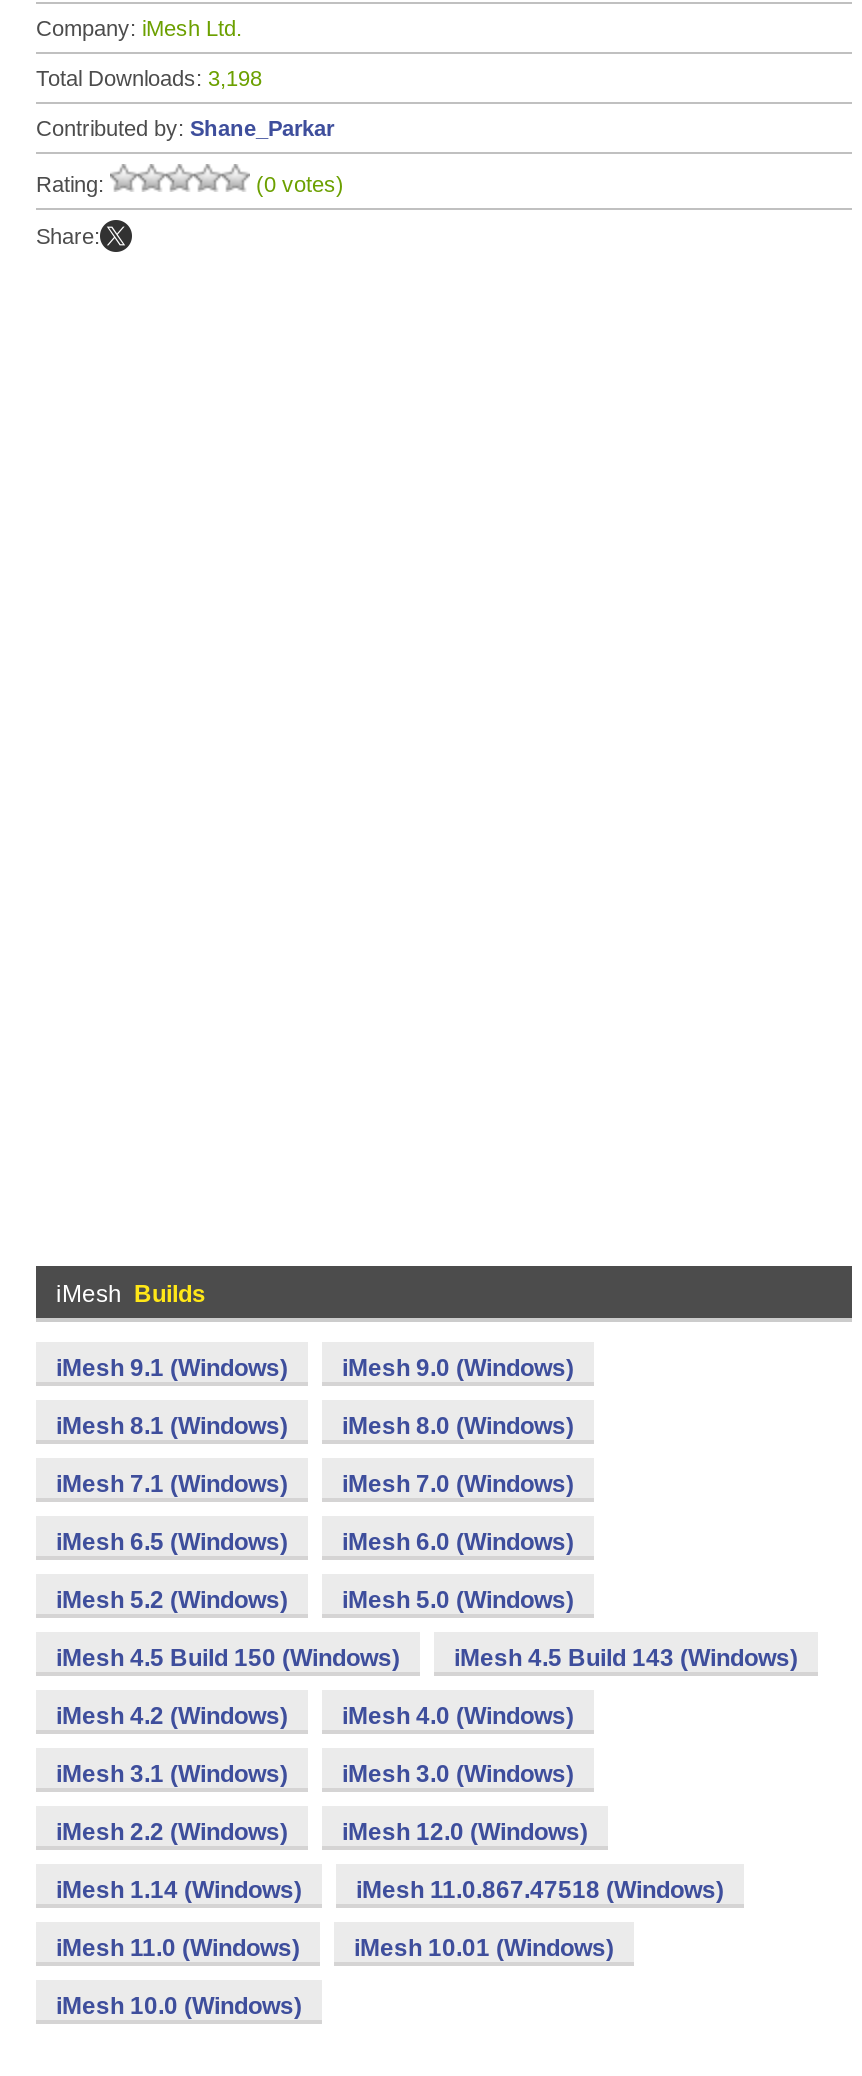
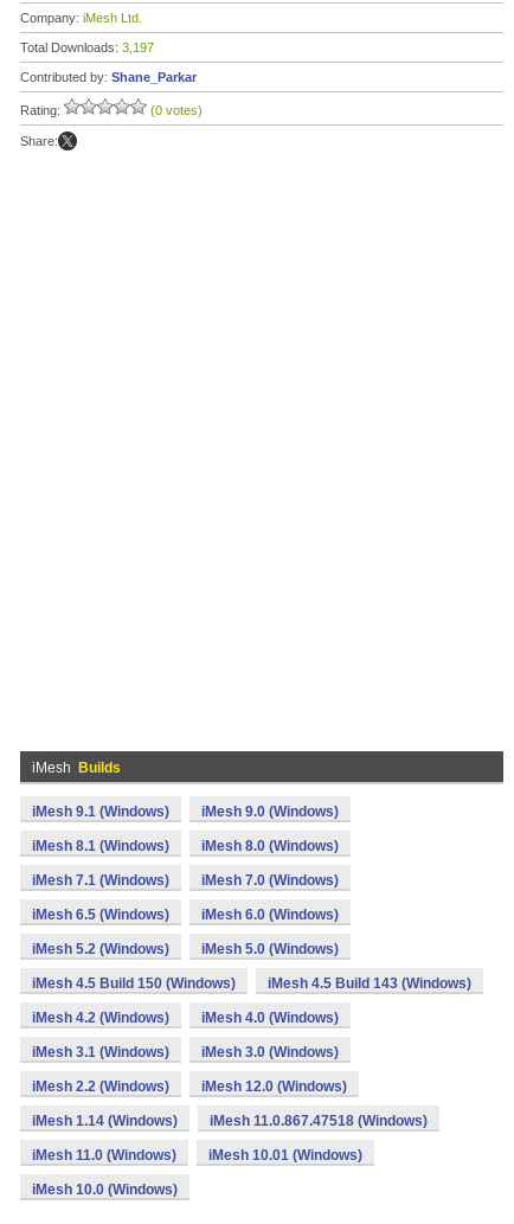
[36,66,262,90] Total Downloads: 3,198 -> [20,40,154,55] Total Downloads: 3,197

